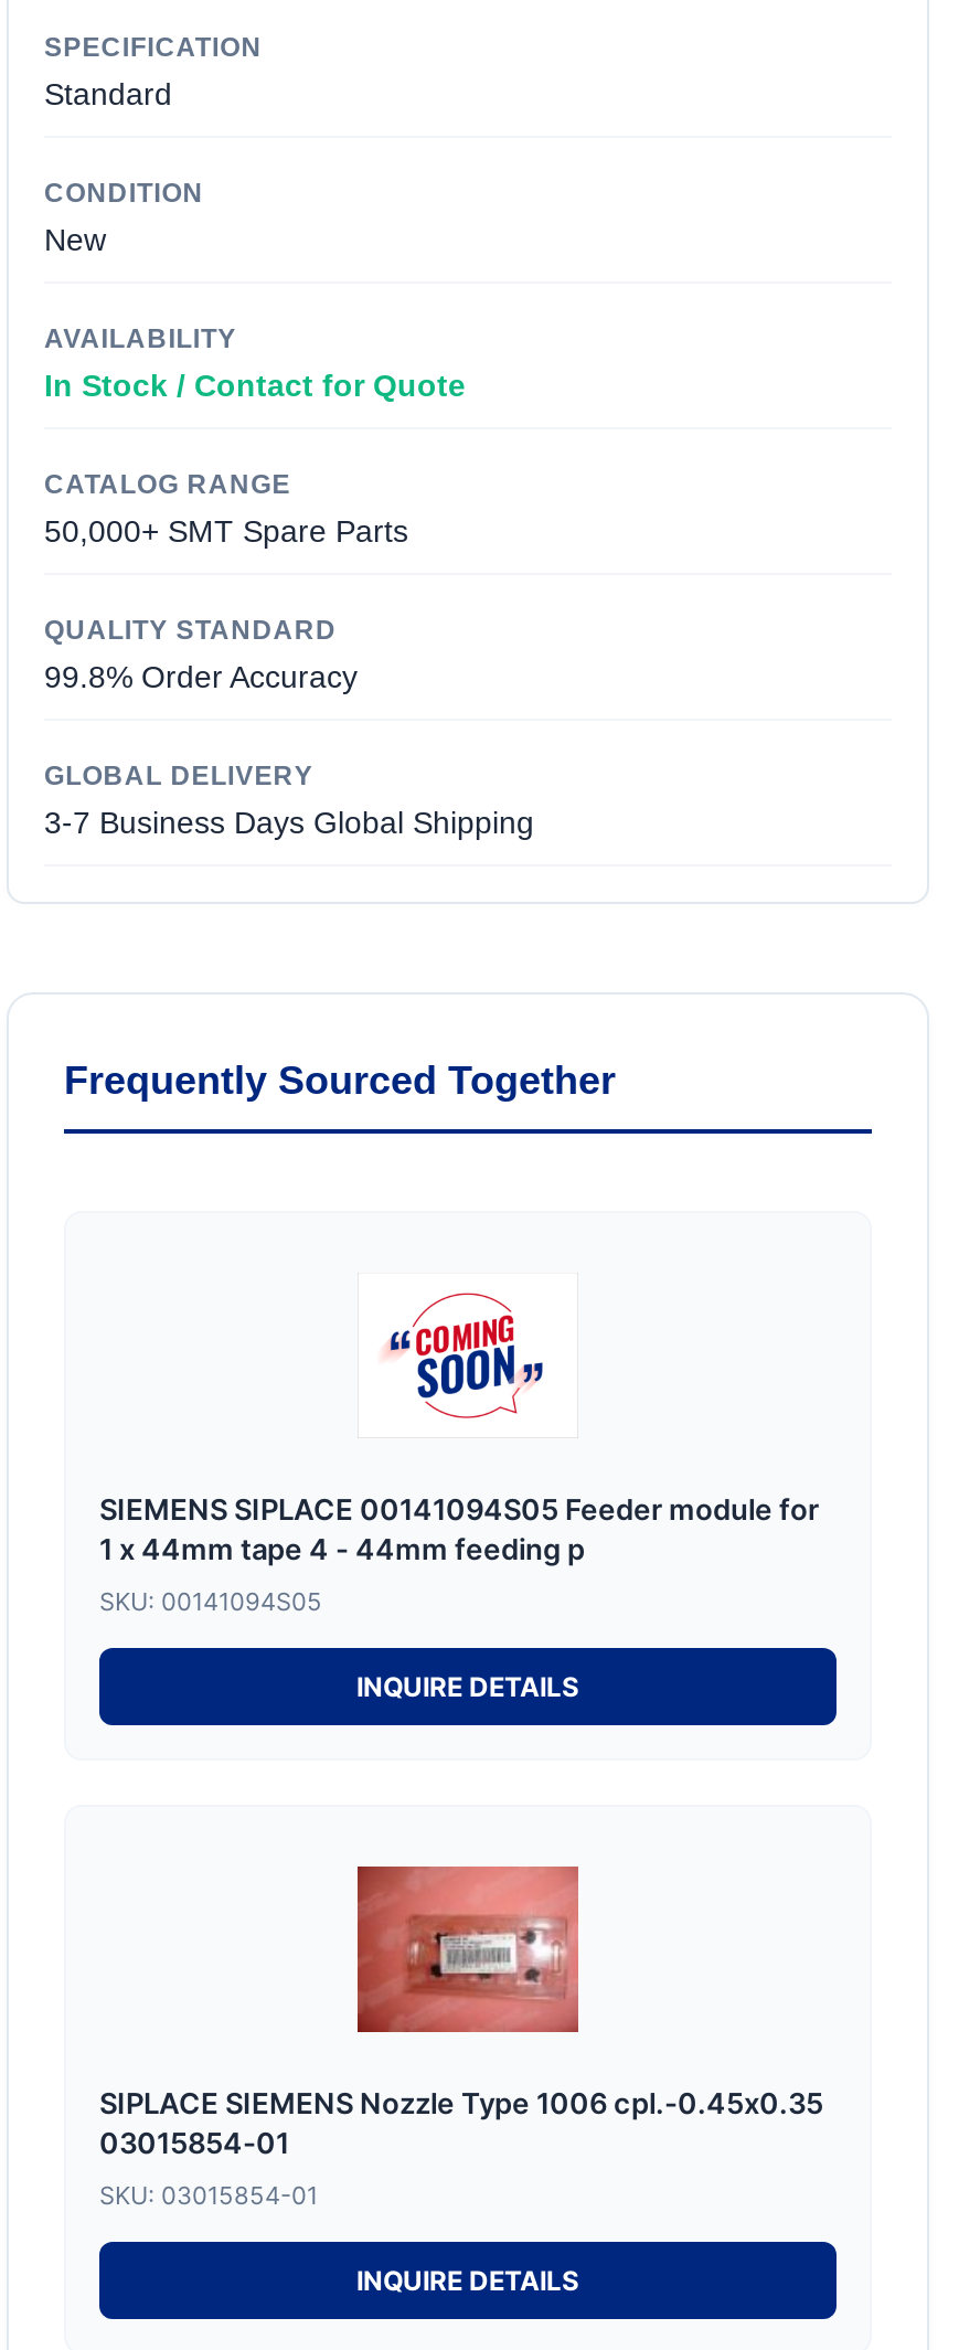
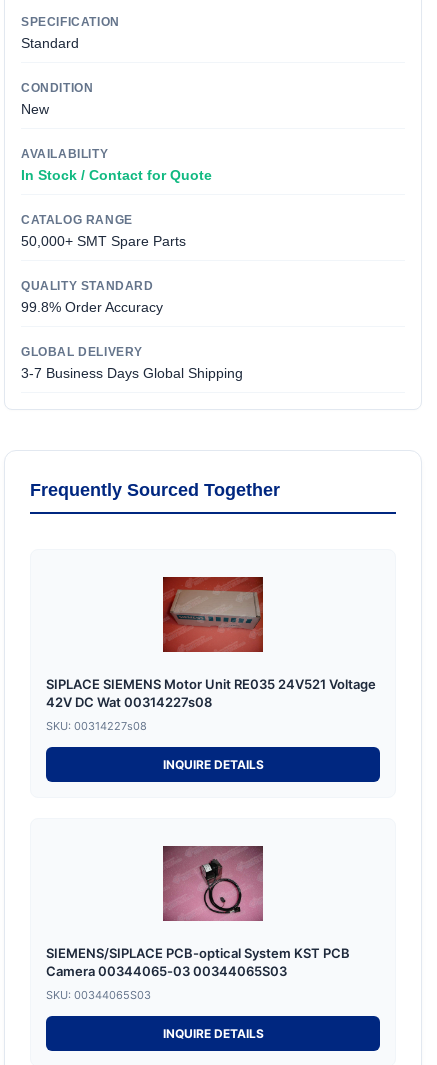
[99,1273,819,1566] [image] | SIEMENS SIPLACE 00141094S05 Feeder module for | 1 x 44mm tape 4 - 44mm feeding p -> [46,576,376,710] [image] | SIPLACE SIEMENS Motor Unit RE035 24V521 Voltage | 42V DC Wat 00314227s08
[99,1586,322,1616] SKU: 00141094S05 -> [46,719,147,733] SKU: 00314227s08
[99,1864,823,2159] [image] | SIPLACE SIEMENS Nozzle Type 1006 cpl.-0.45x0.35 | 03015854-01 -> [46,845,350,979] [image] | SIEMENS/SIPLACE PCB-optical System KST PCB | Camera 00344065-03 00344065S03
[99,2179,318,2210] SKU: 03015854-01 -> [46,988,151,1002] SKU: 00344065S03

